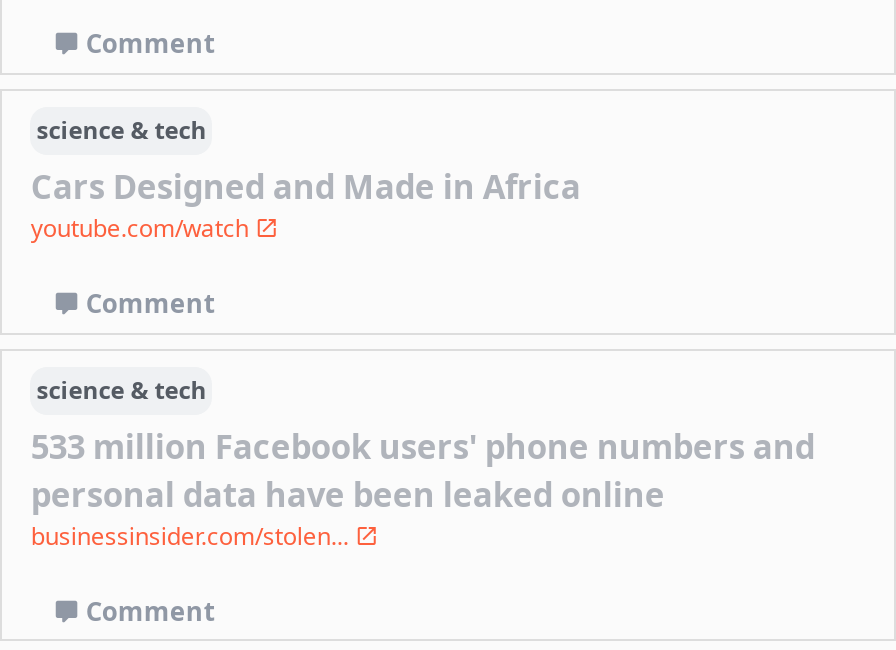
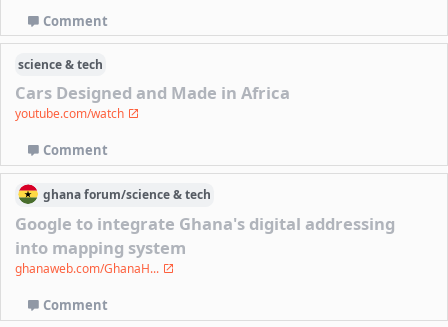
[31,373,815,553] science & tech | 533 million Facebook users' phone numbers and | personal data have been leaked online | businessinsider.com/stolen... -> [15,186,395,277] ghana forum/science & tech | Google to integrate Ghana's digital addressing | into mapping system | ghanaweb.com/GhanaH...

